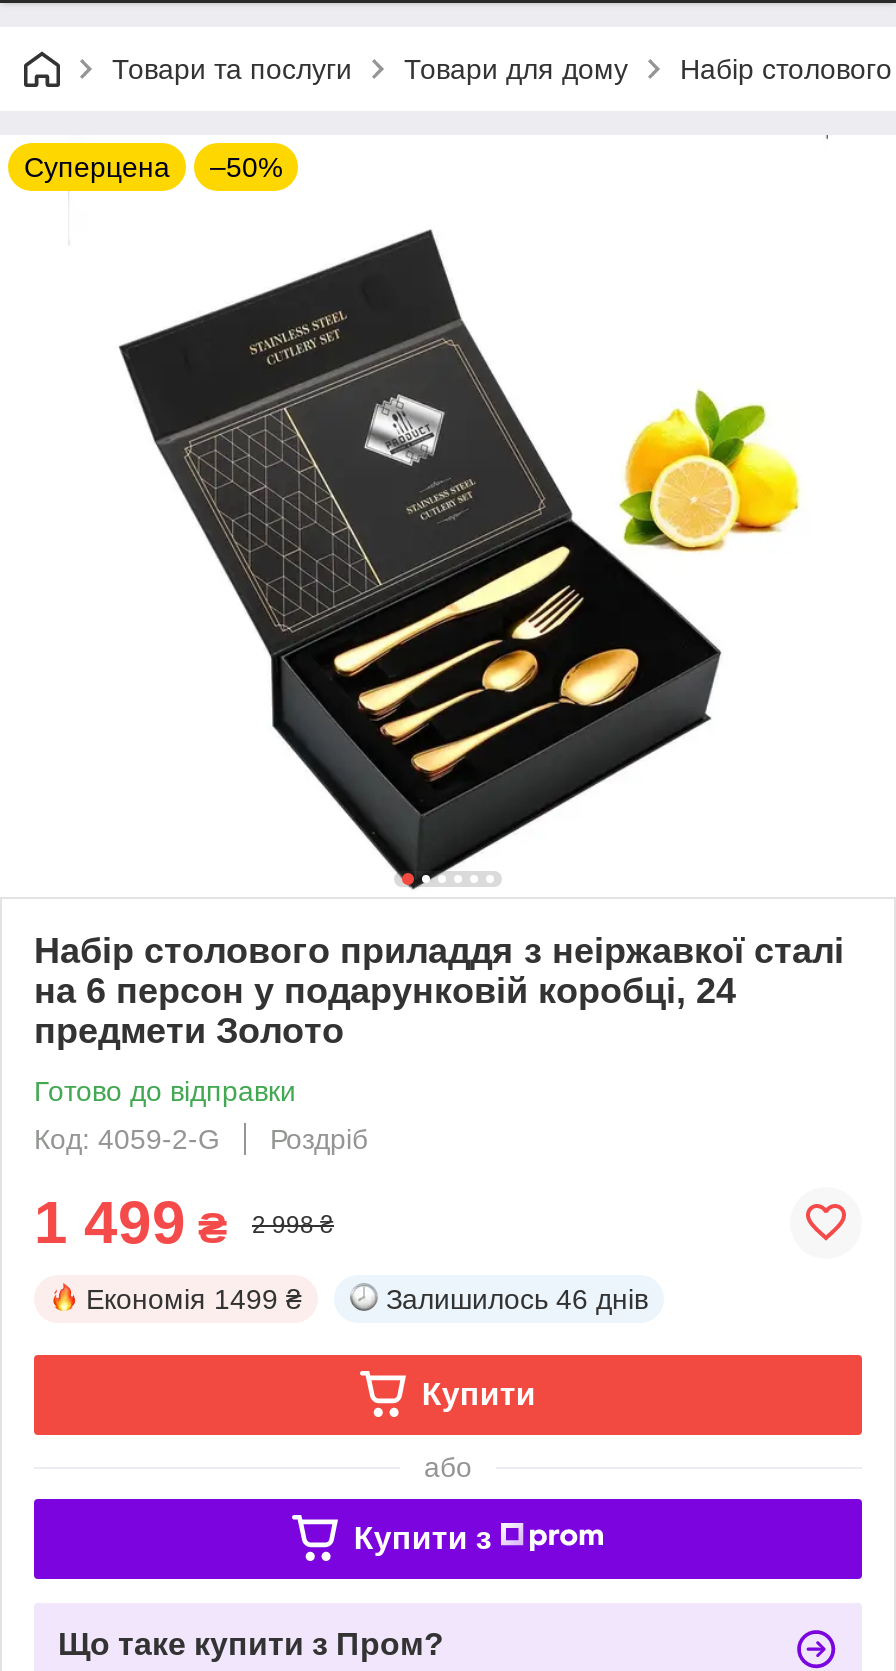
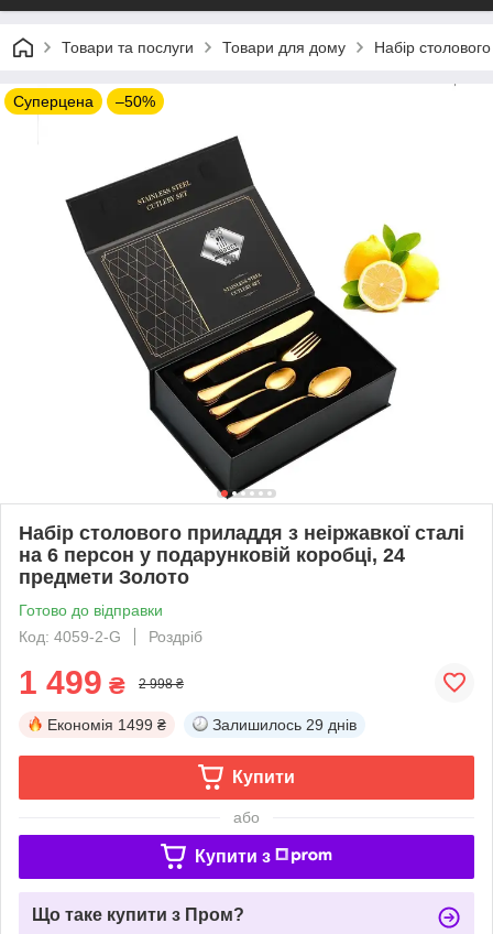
[386,1283,648,1315] Залишилось 46 днів -> [212,716,357,733] Залишилось 29 днів

